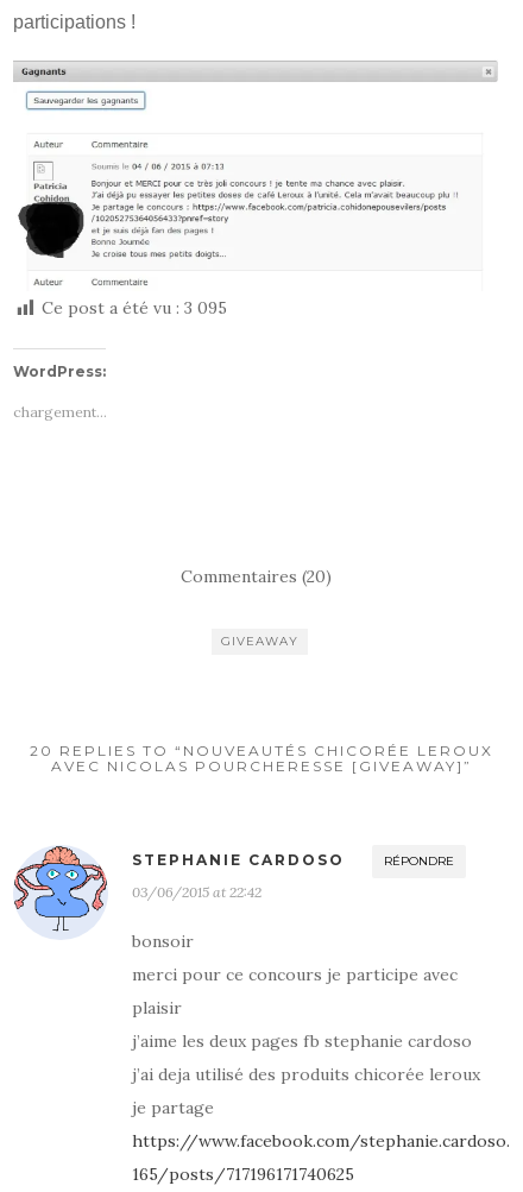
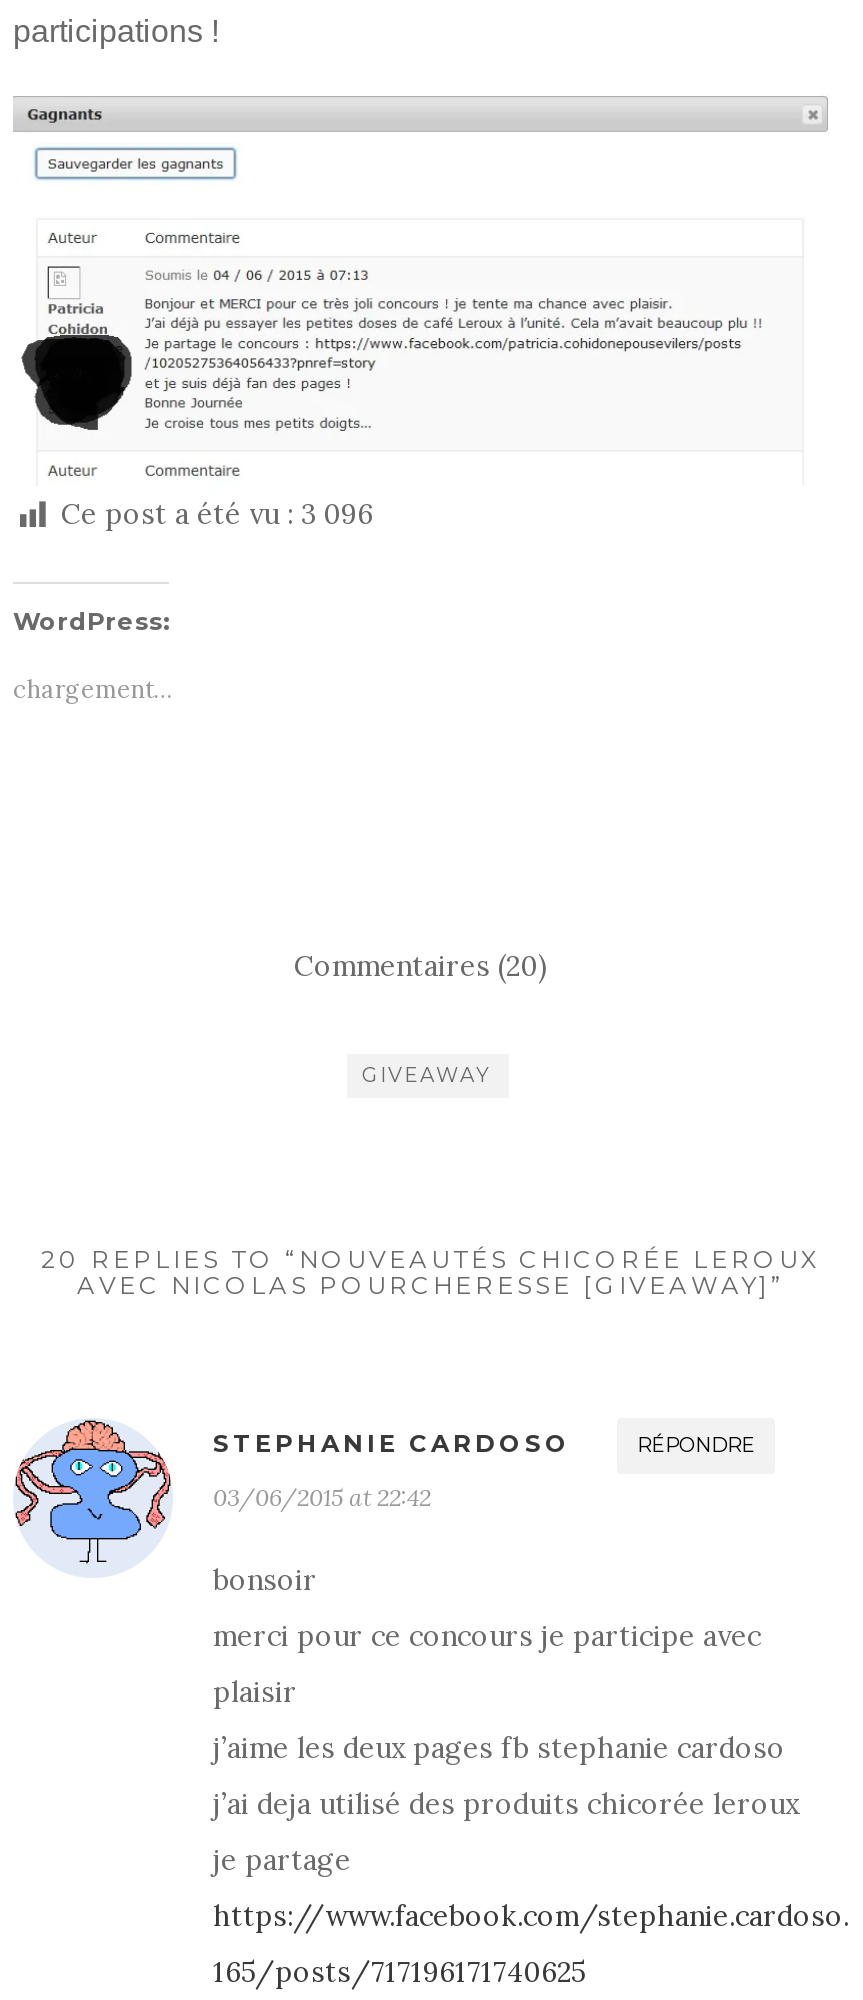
[42,298,227,319] Ce post a été vu : 3 095 -> [61,496,373,532] Ce post a été vu : 3 096

